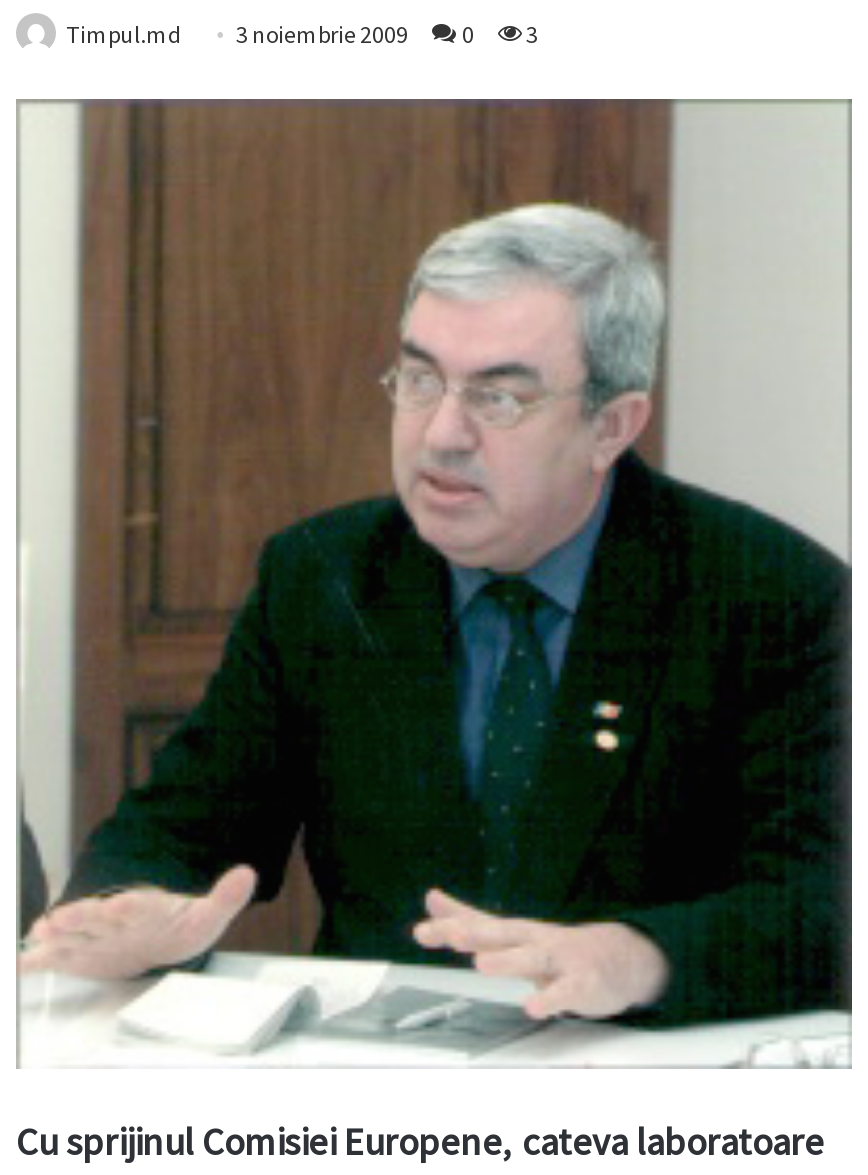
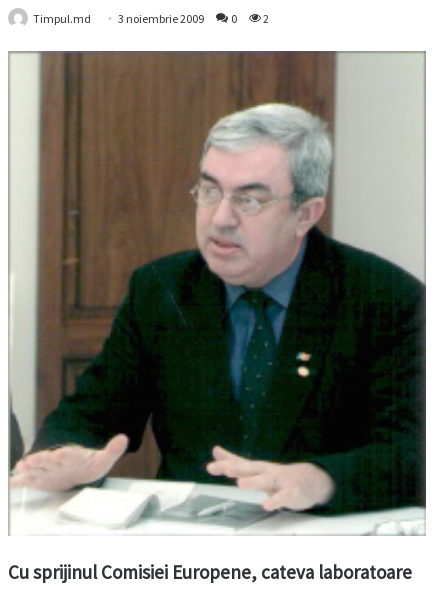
[66,20,538,50] Timpul.md 3 noiembrie 2009 0 3 -> [33,11,269,26] Timpul.md 3 noiembrie 2009 0 2

